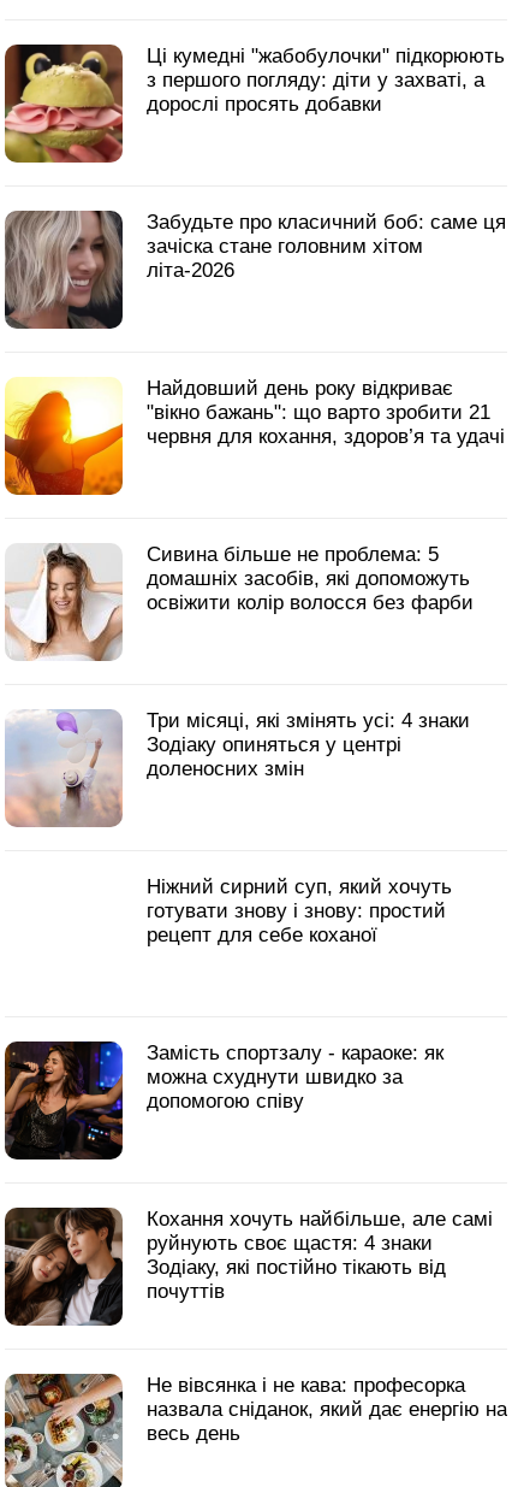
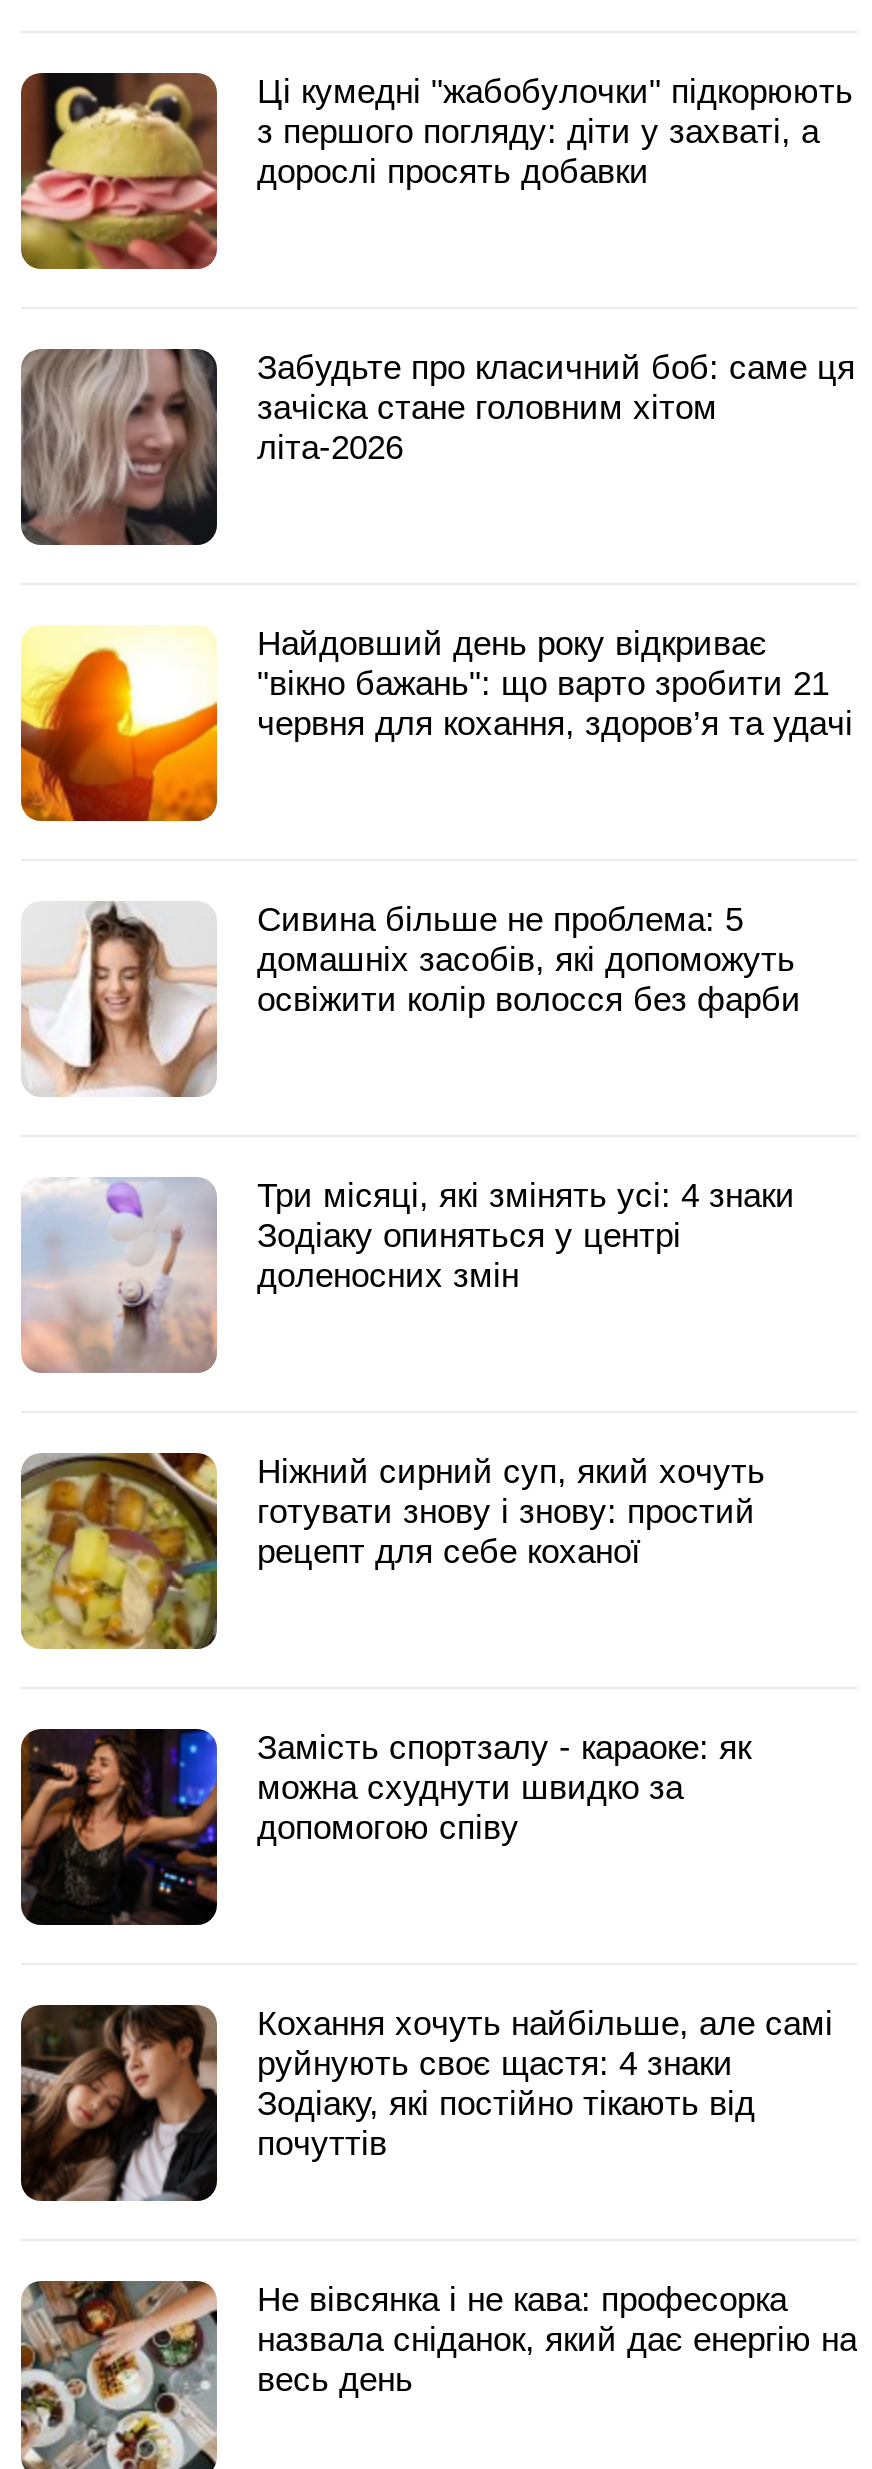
none -> [19,1451,219,1651] [image]

